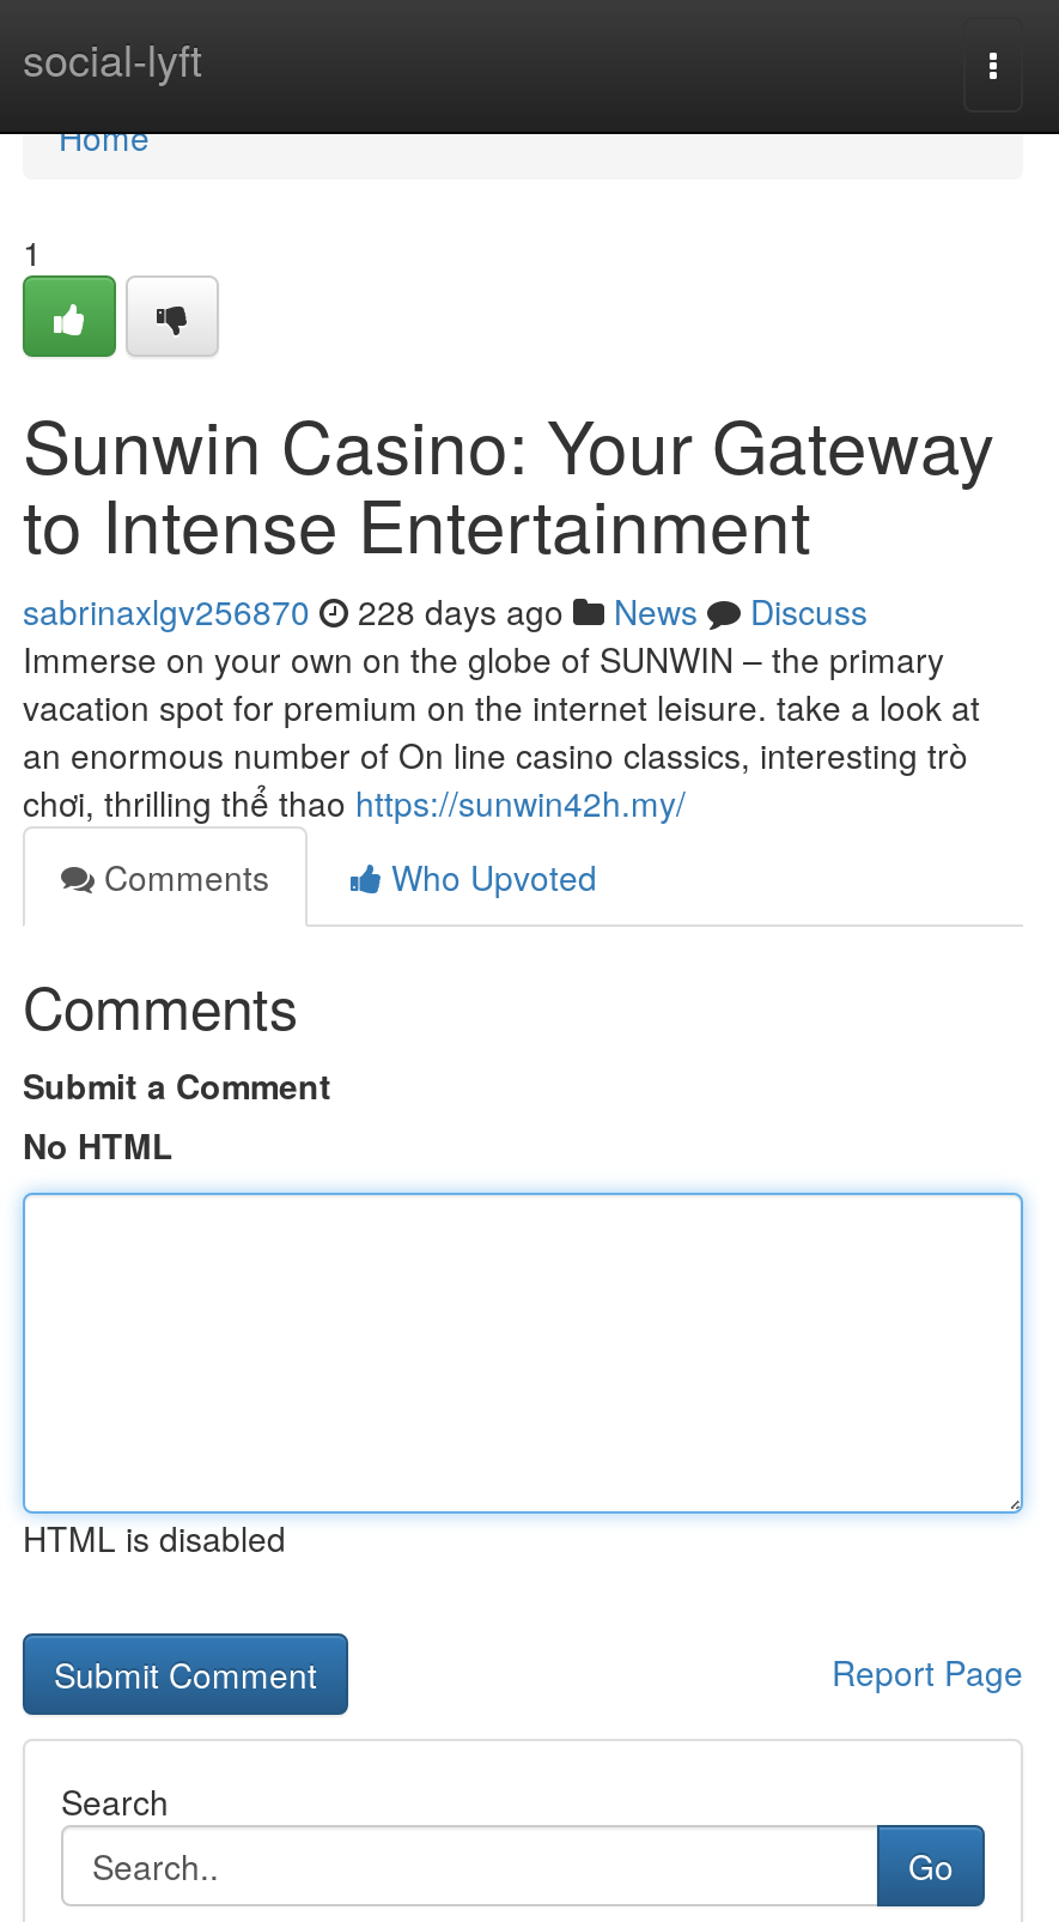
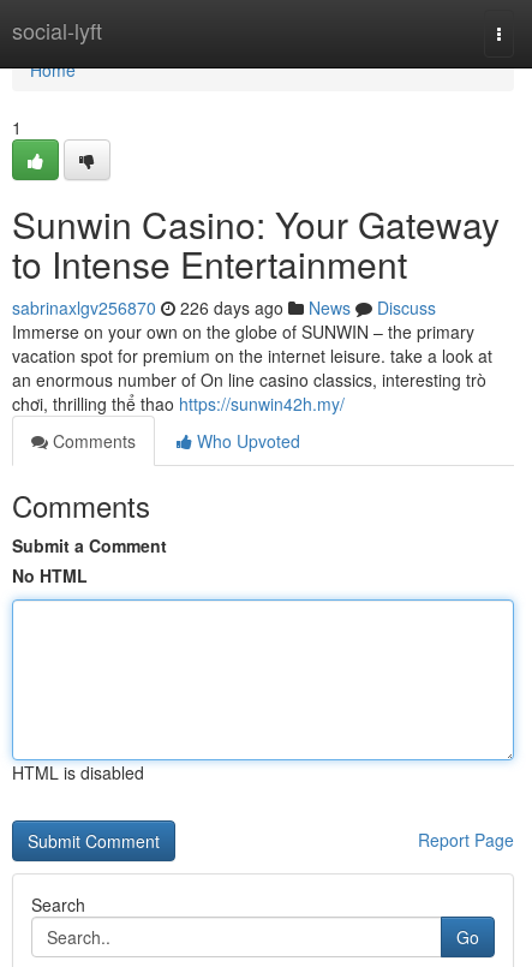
[23,587,868,635] sabrinaxlgv256870 228 days ago News Discuss -> [12,296,436,320] sabrinaxlgv256870 226 days ago News Discuss

